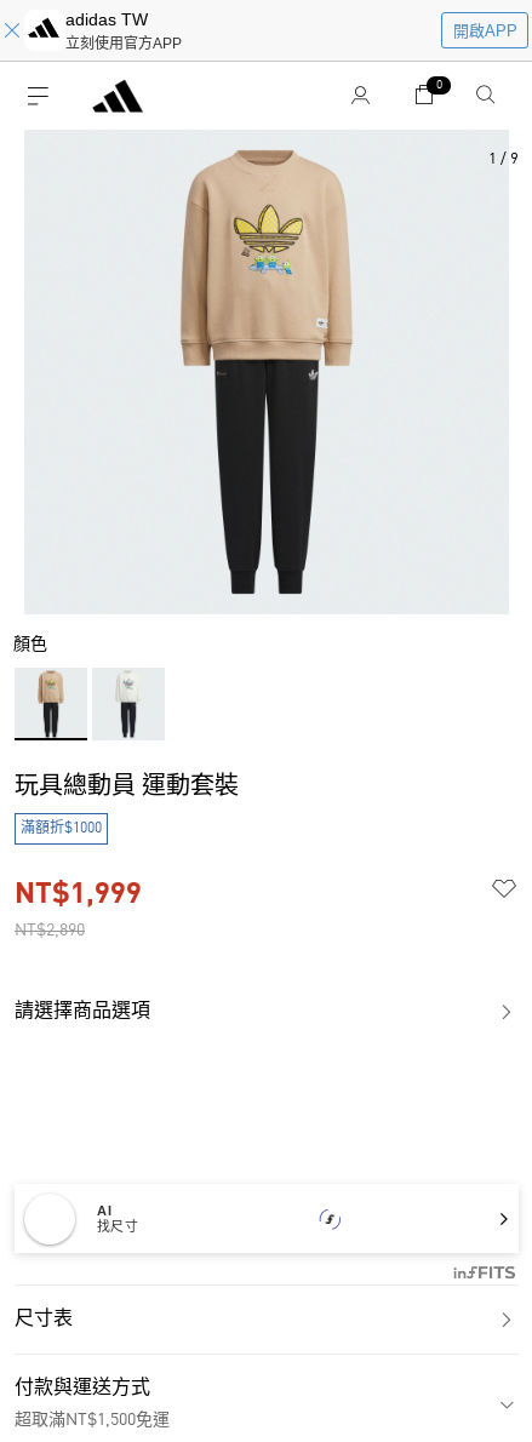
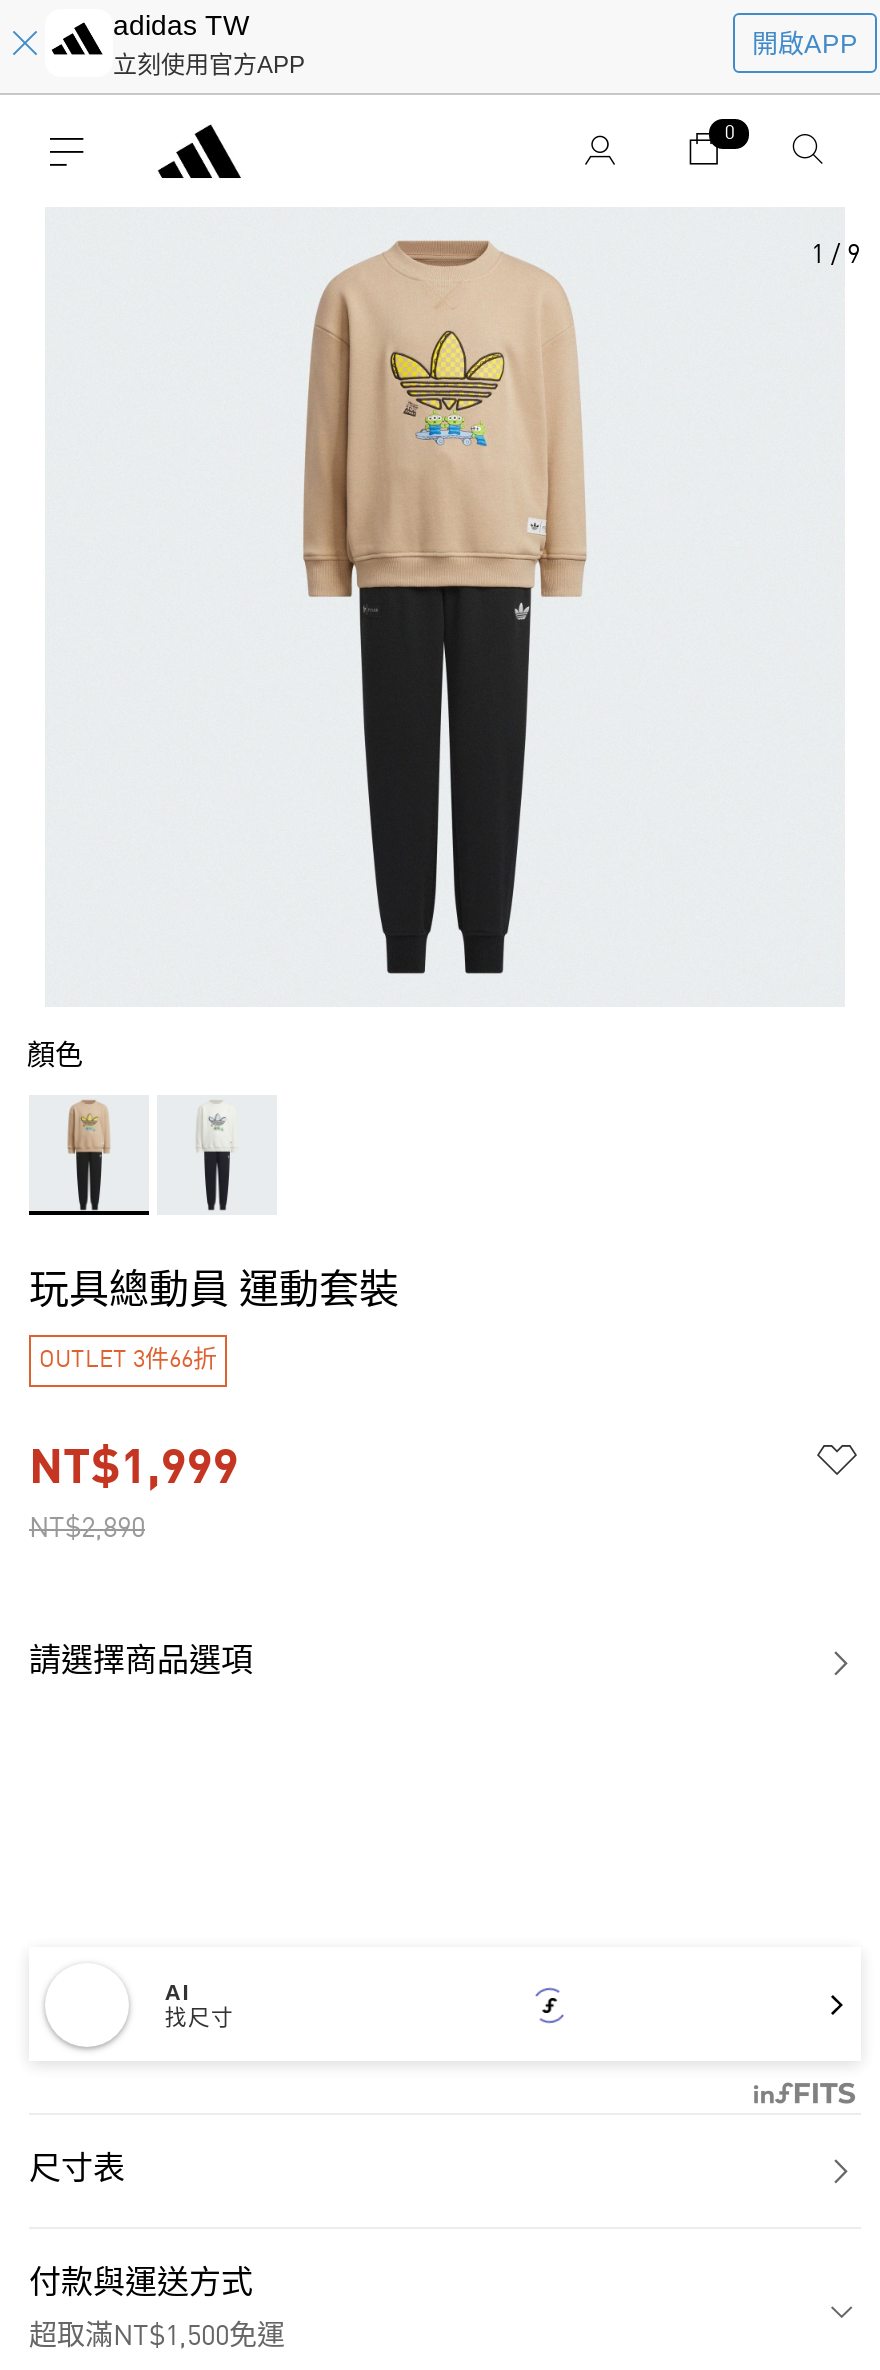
[21,822,102,836] 滿額折$1000 -> [39,1349,217,1373] OUTLET 3件66折

